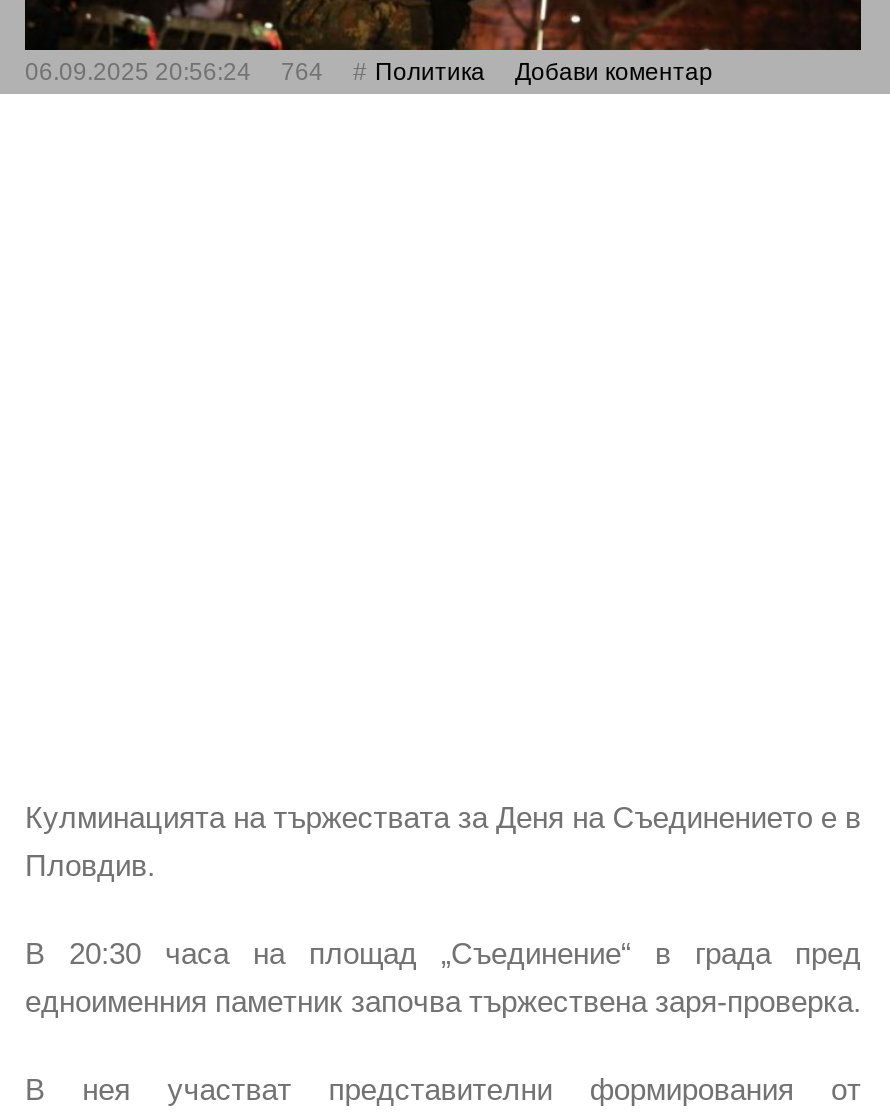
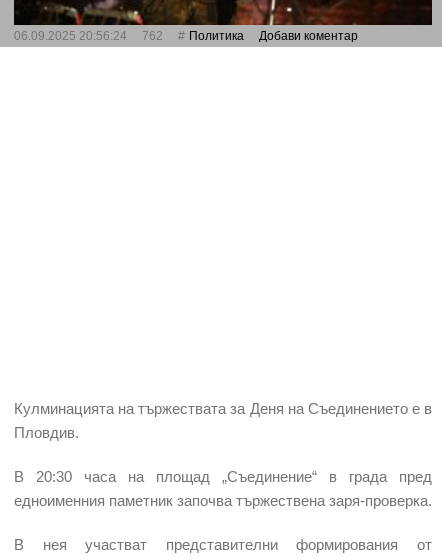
[25,57,713,85] 06.09.2025 20:56:24 764 Политика Добави коментар -> [14,29,358,43] 06.09.2025 20:56:24 762 Политика Добави коментар

